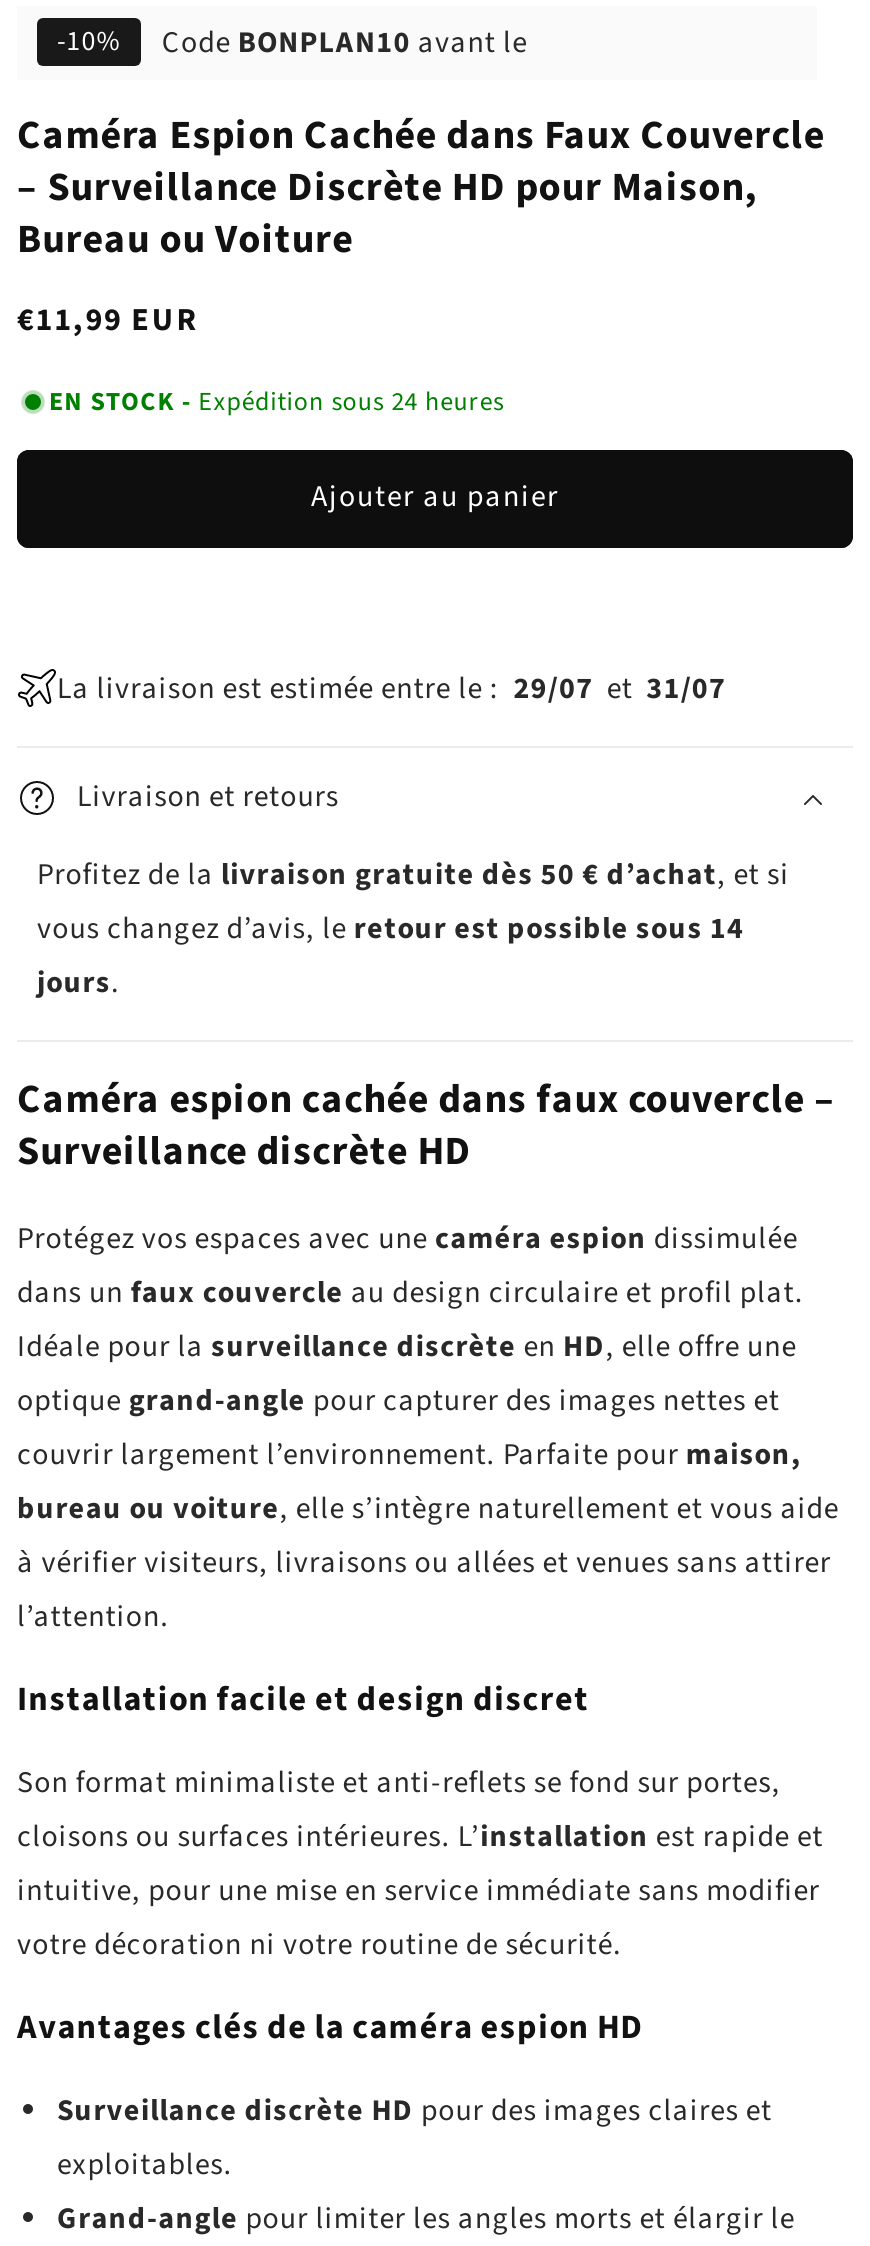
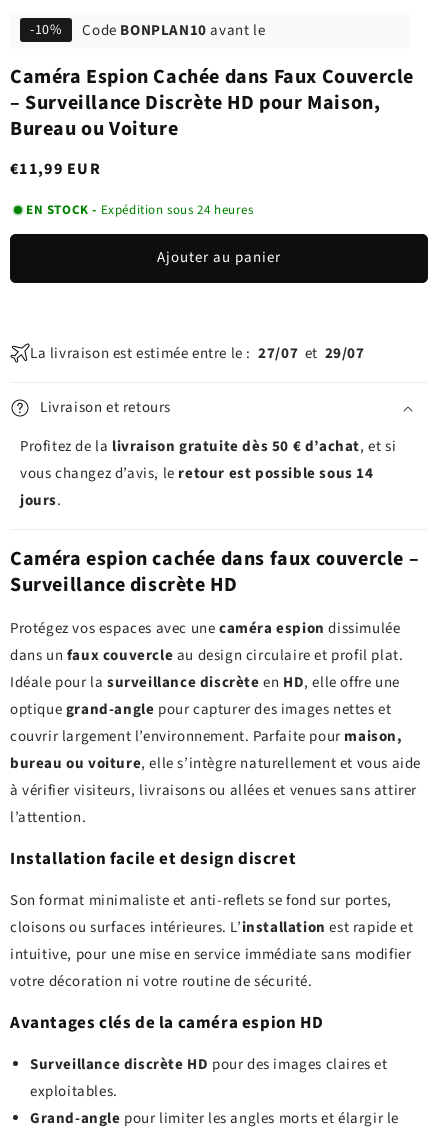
[57,667,726,709] La livraison est estimée entre le : 29/07 et 31/07 -> [30,343,365,364] La livraison est estimée entre le : 27/07 et 29/07

